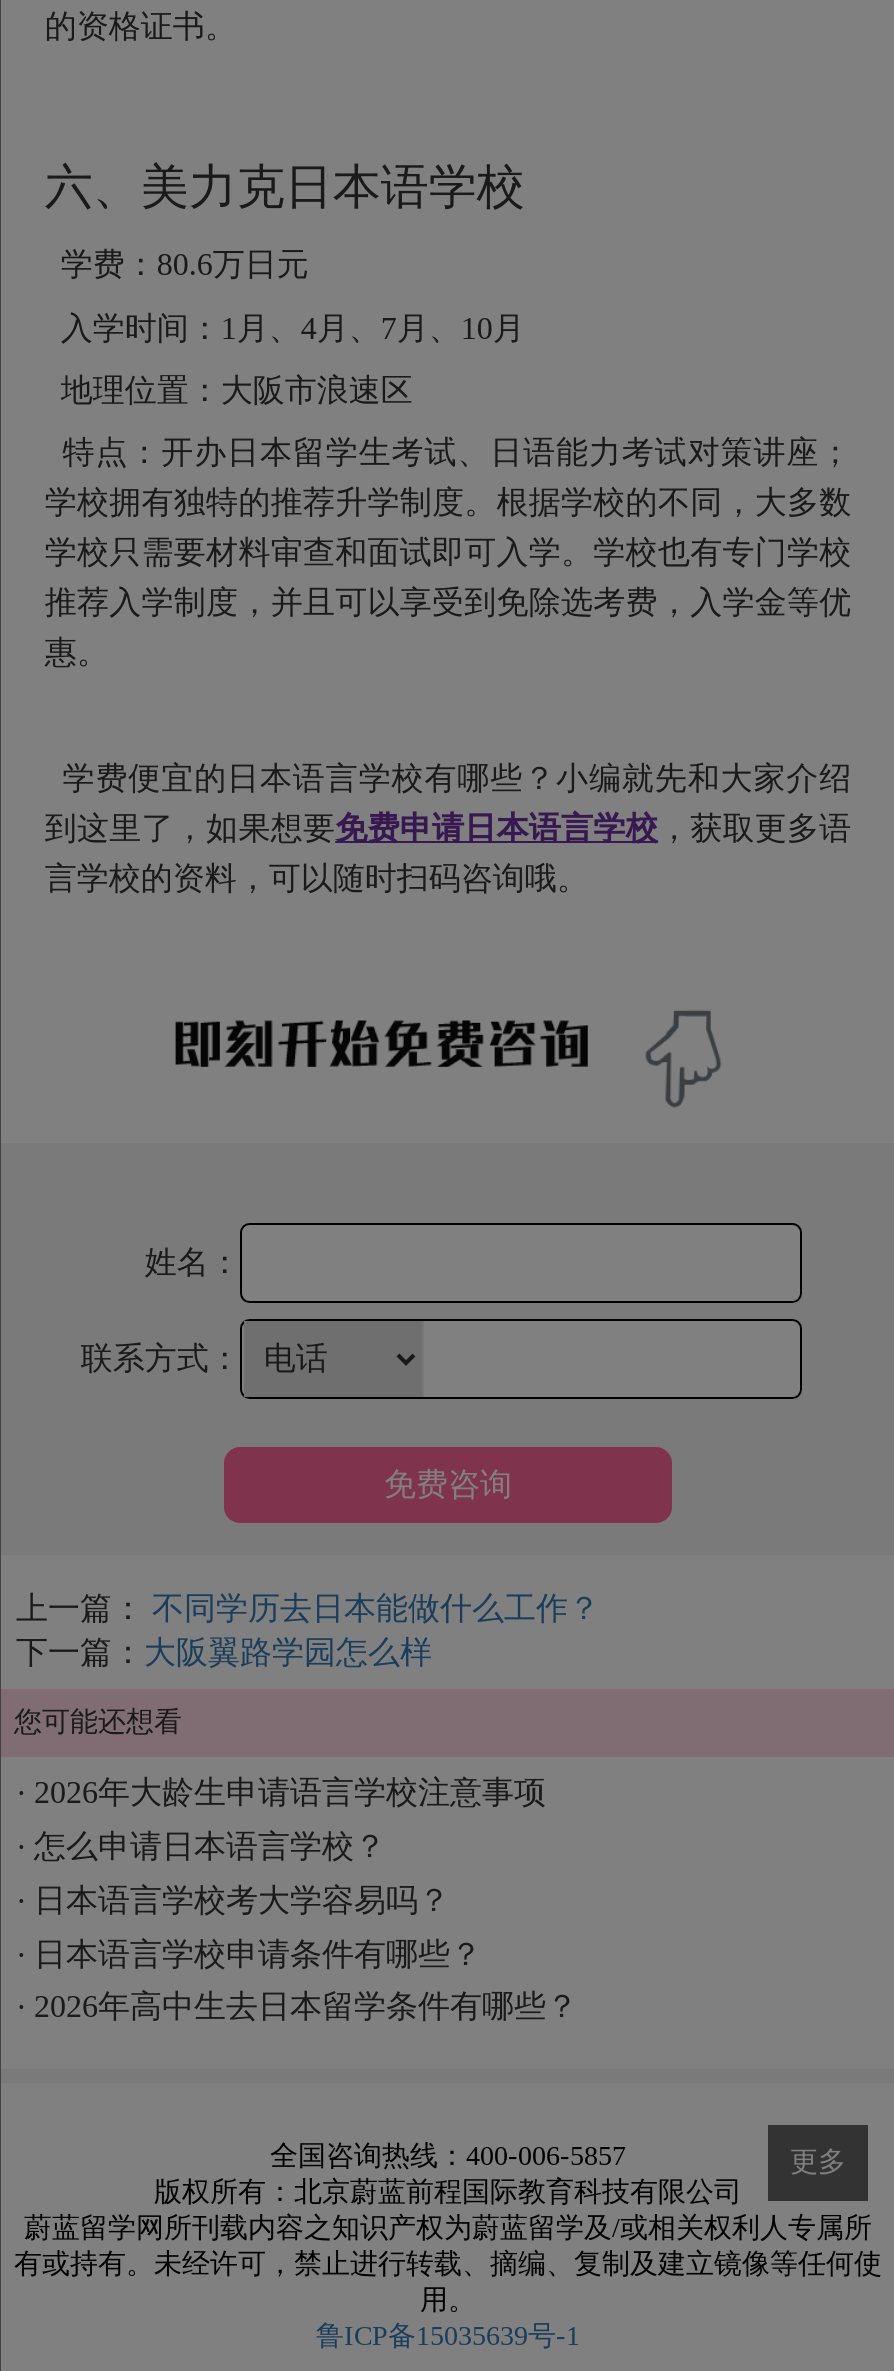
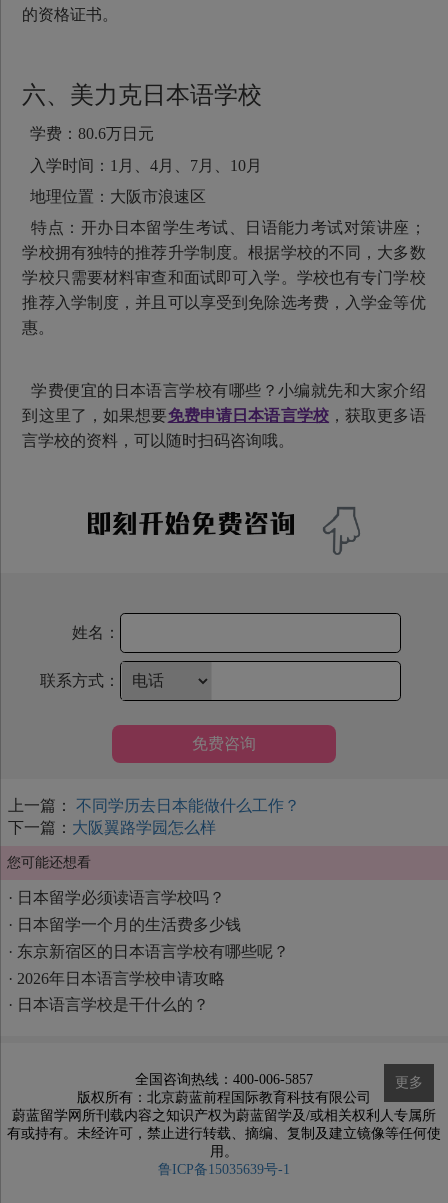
[16,1775,546,1809] · 2026年大龄生申请语言学校注意事项 -> [8,889,225,906] ·日本留学必须读语言学校吗？
[16,1829,386,1863] ·怎么申请日本语言学校？ -> [8,916,241,933] ·日本留学一个月的生活费多少钱
[16,1883,450,1917] ·日本语言学校考大学容易吗？ -> [8,943,289,960] ·东京新宿区的日本语言学校有哪些呢？
[16,1936,482,1970] ·日本语言学校申请条件有哪些？ -> [8,970,225,987] · 2026年日本语言学校申请攻略
[16,1990,578,2024] · 2026年高中生去日本留学条件有哪些？ -> [8,996,209,1013] ·日本语言学校是干什么的？

